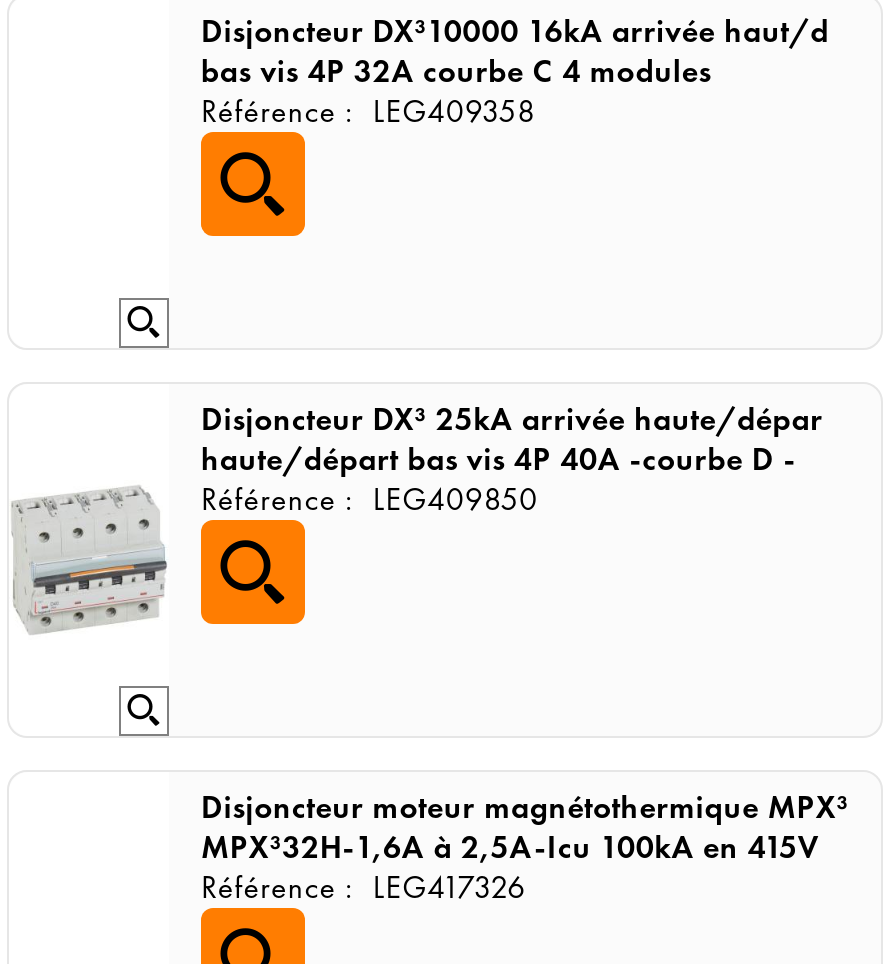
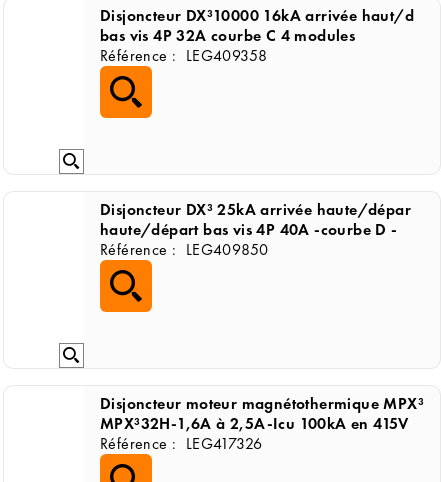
[11,486,169,634] [image] -> none

